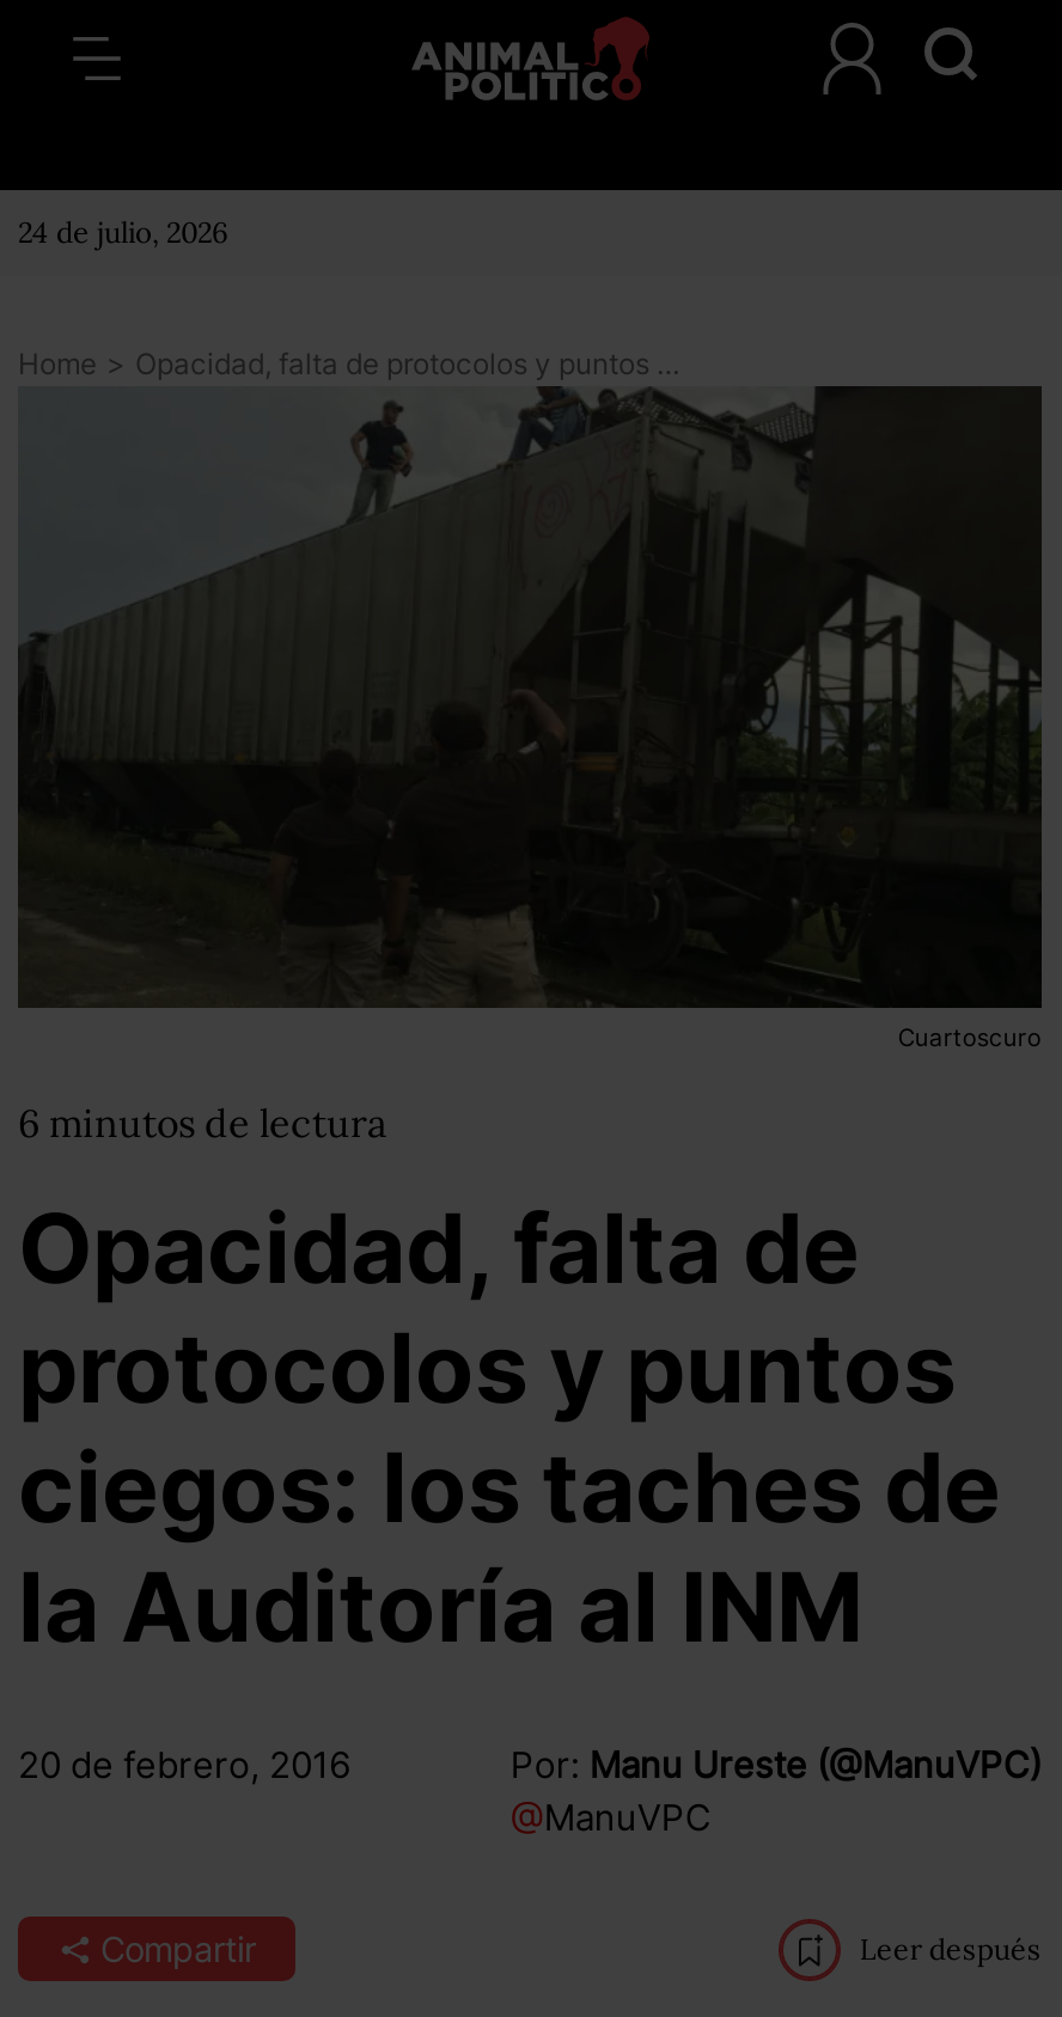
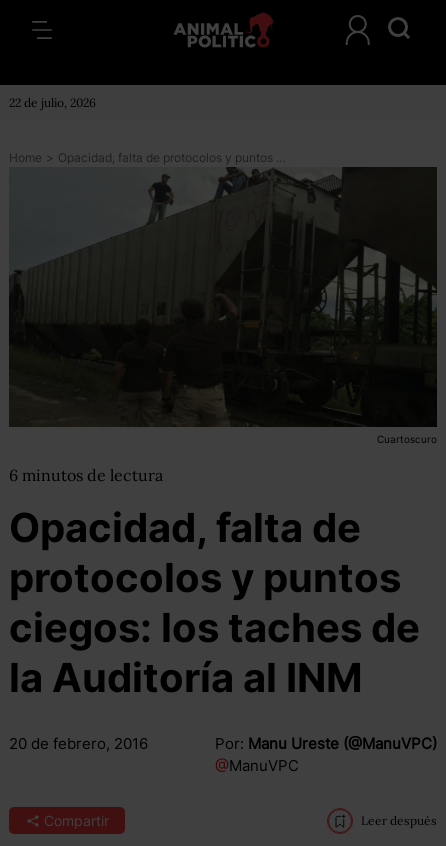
[18,214,228,250] 24 de julio, 2026 -> [9,95,96,110] 22 de julio, 2026

